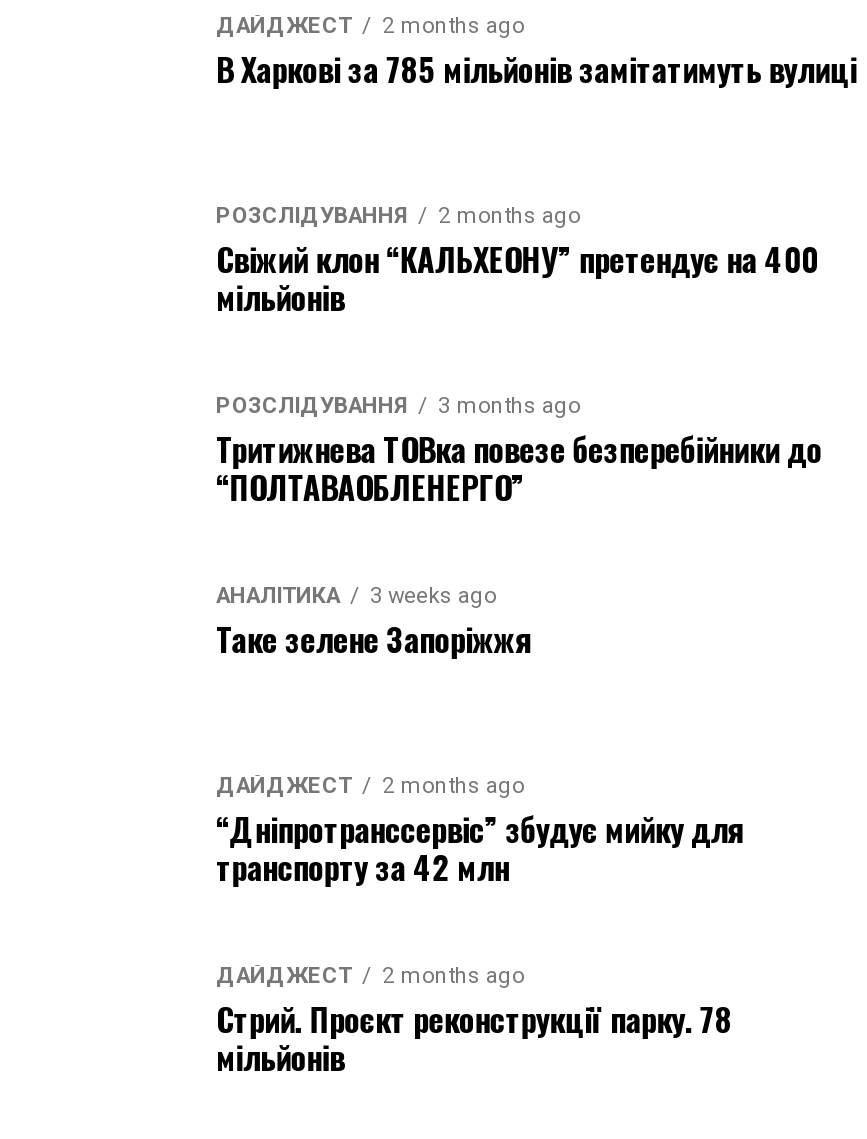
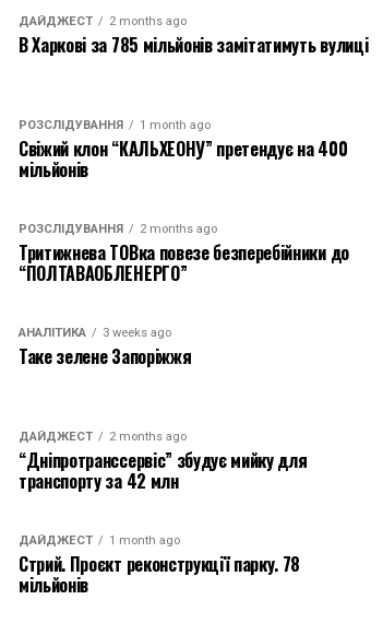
[216,204,580,230] РОЗСЛІДУВАННЯ 2 months ago -> [19,118,211,133] РОЗСЛІДУВАННЯ 1 month ago
[216,394,580,420] РОЗСЛІДУВАННЯ 3 months ago -> [19,222,217,236] РОЗСЛІДУВАННЯ 2 months ago
[216,964,524,990] ДАЙДЖЕСТ 2 months ago -> [19,534,180,548] ДАЙДЖЕСТ 1 month ago

